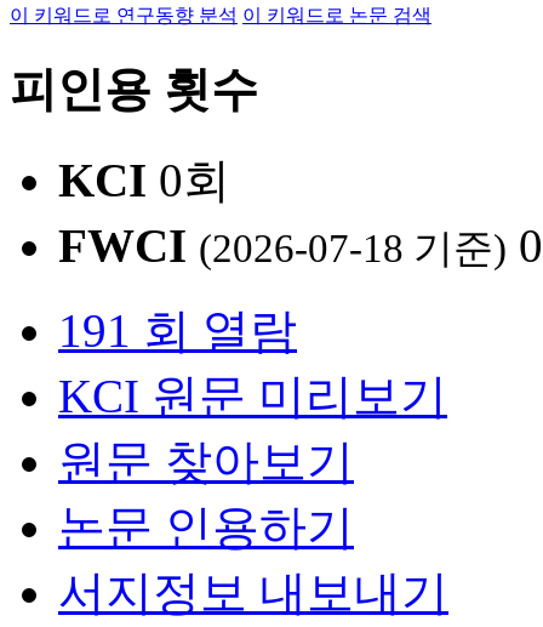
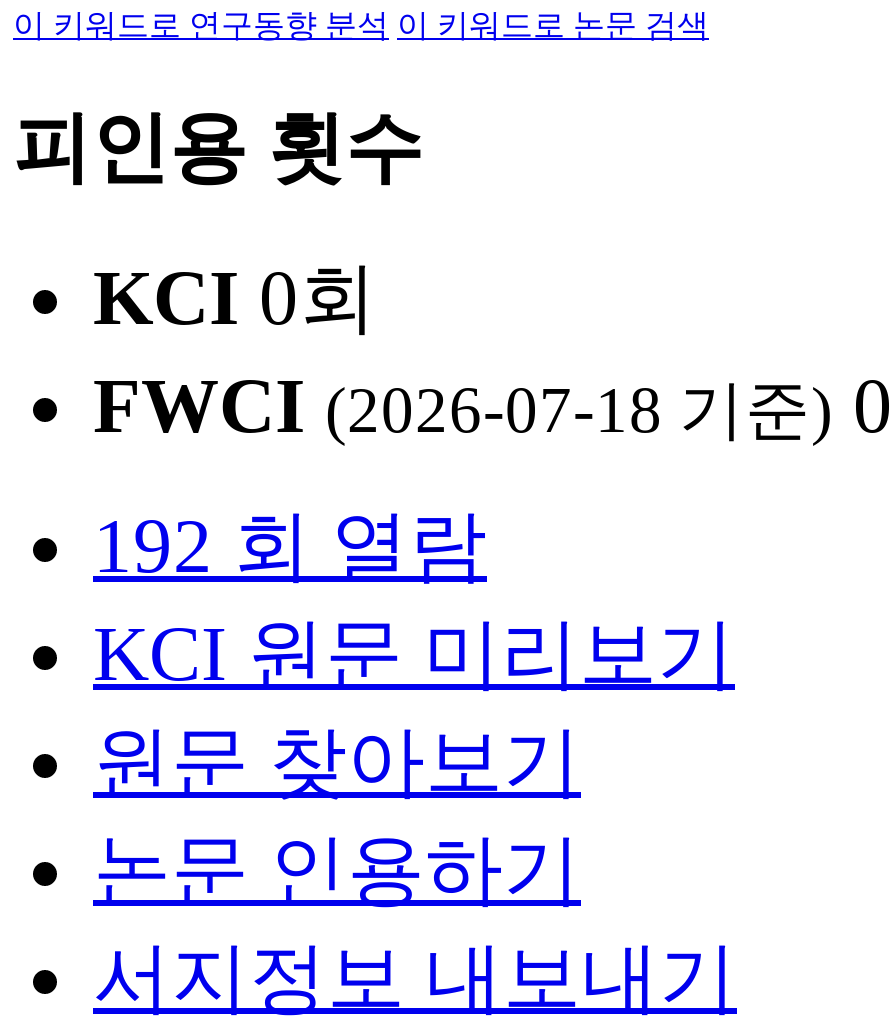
[58,304,297,357] 191 회 열람 -> [93,502,487,588] 192 회 열람

